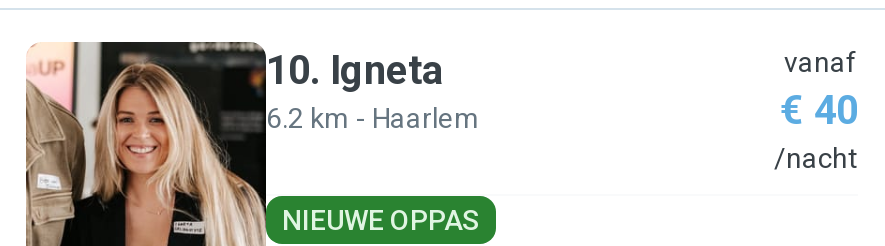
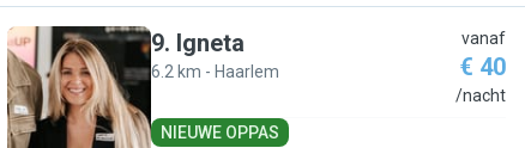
[266,46,444,94] 10. Igneta -> [151,29,245,57] 9. Igneta

